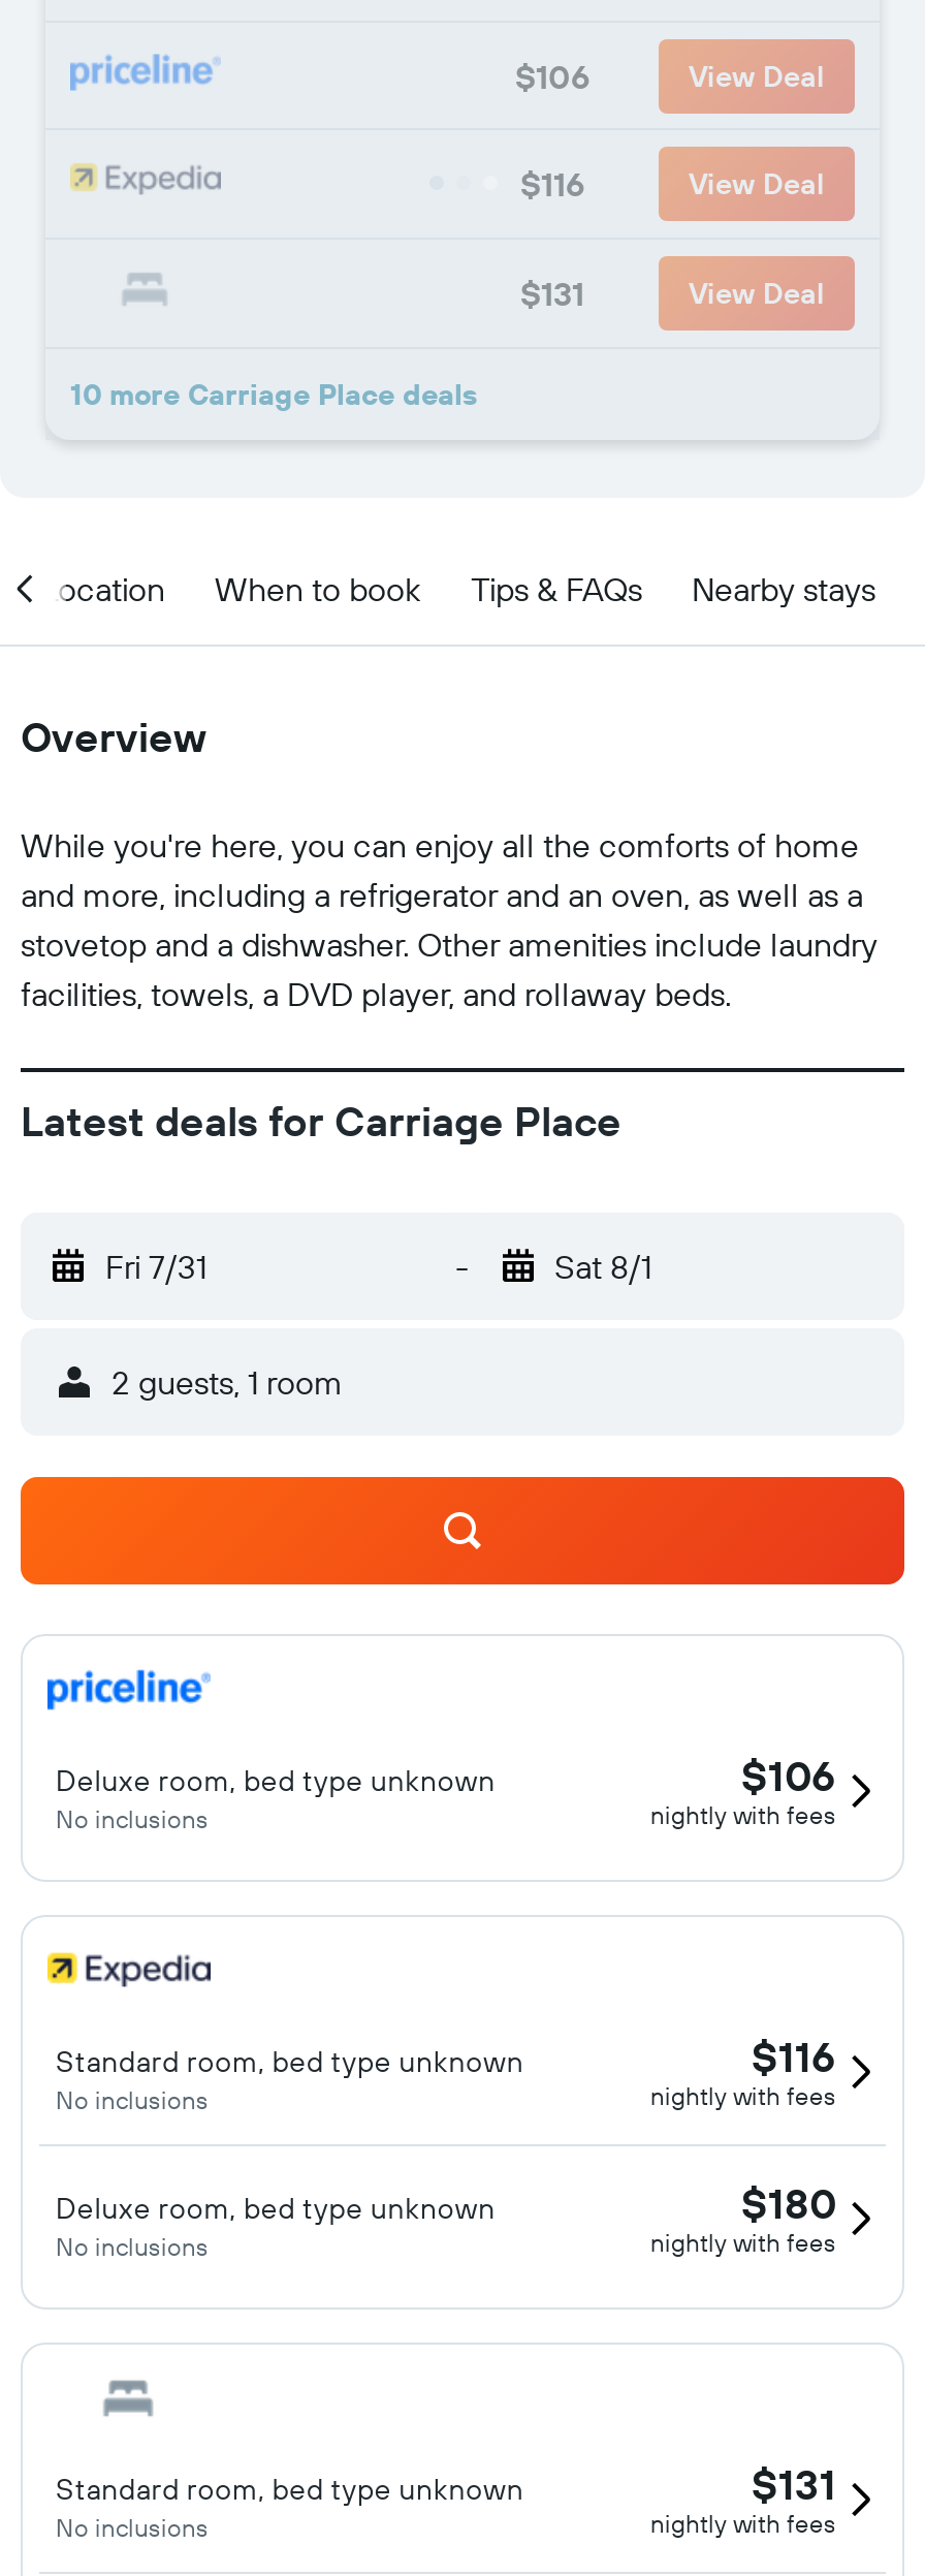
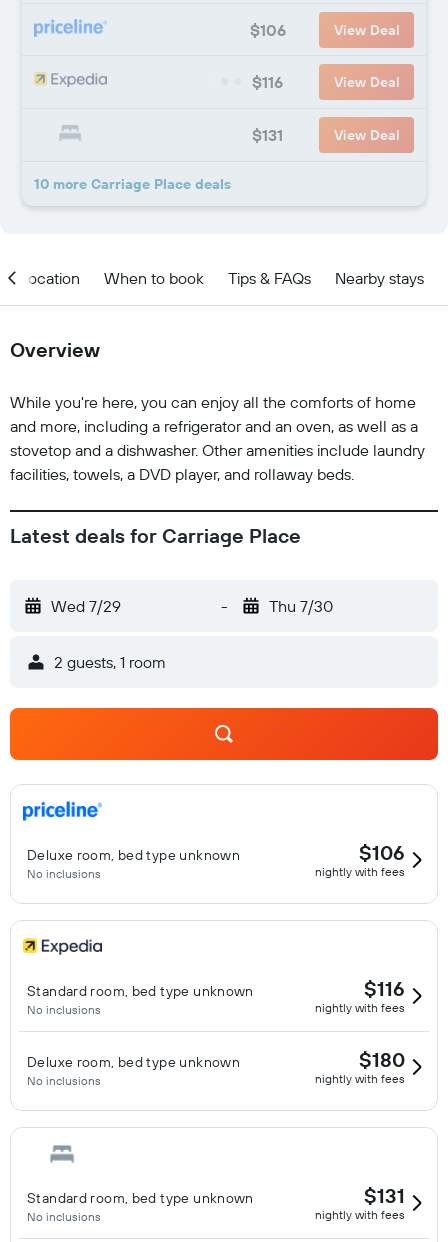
[105,1246,206,1287] Fri 7/31 -> [51,596,121,616] Wed 7/29
[554,1246,651,1287] Sat 8/1 -> [268,596,332,616] Thu 7/30

